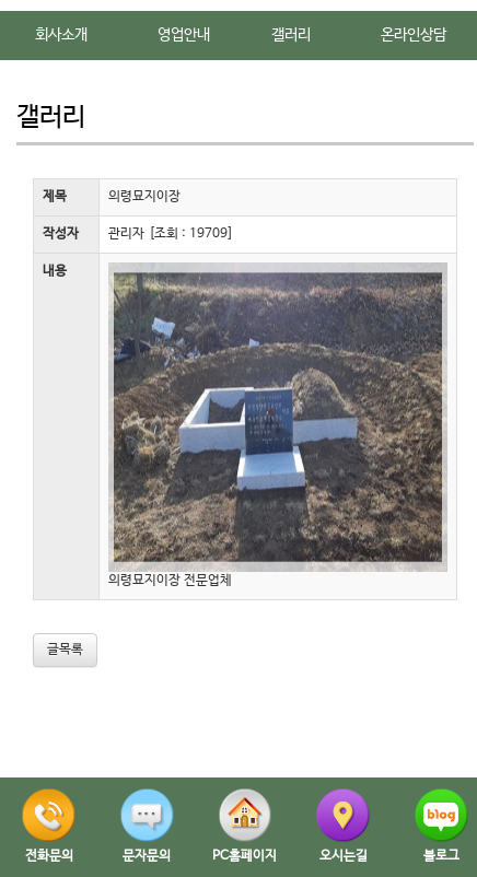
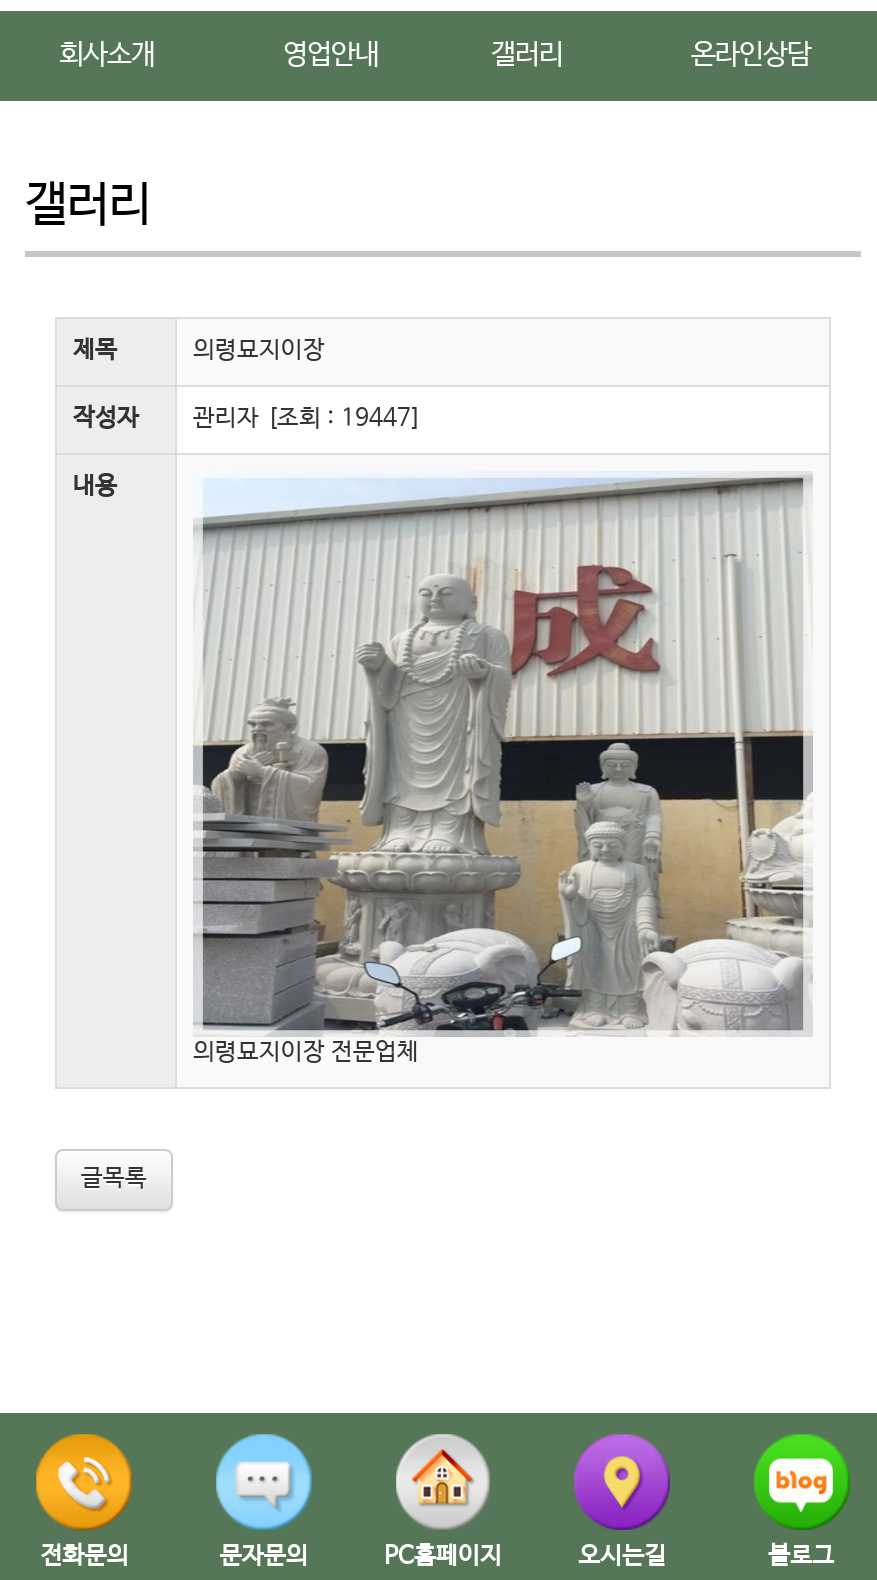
[43,226,233,242] 작성자 관리자 [조회 : 19709] -> [73,405,421,433] 작성자 관리자 [조회 : 19447]
[108,262,447,572] [image] -> [195,473,811,1033] [image]

